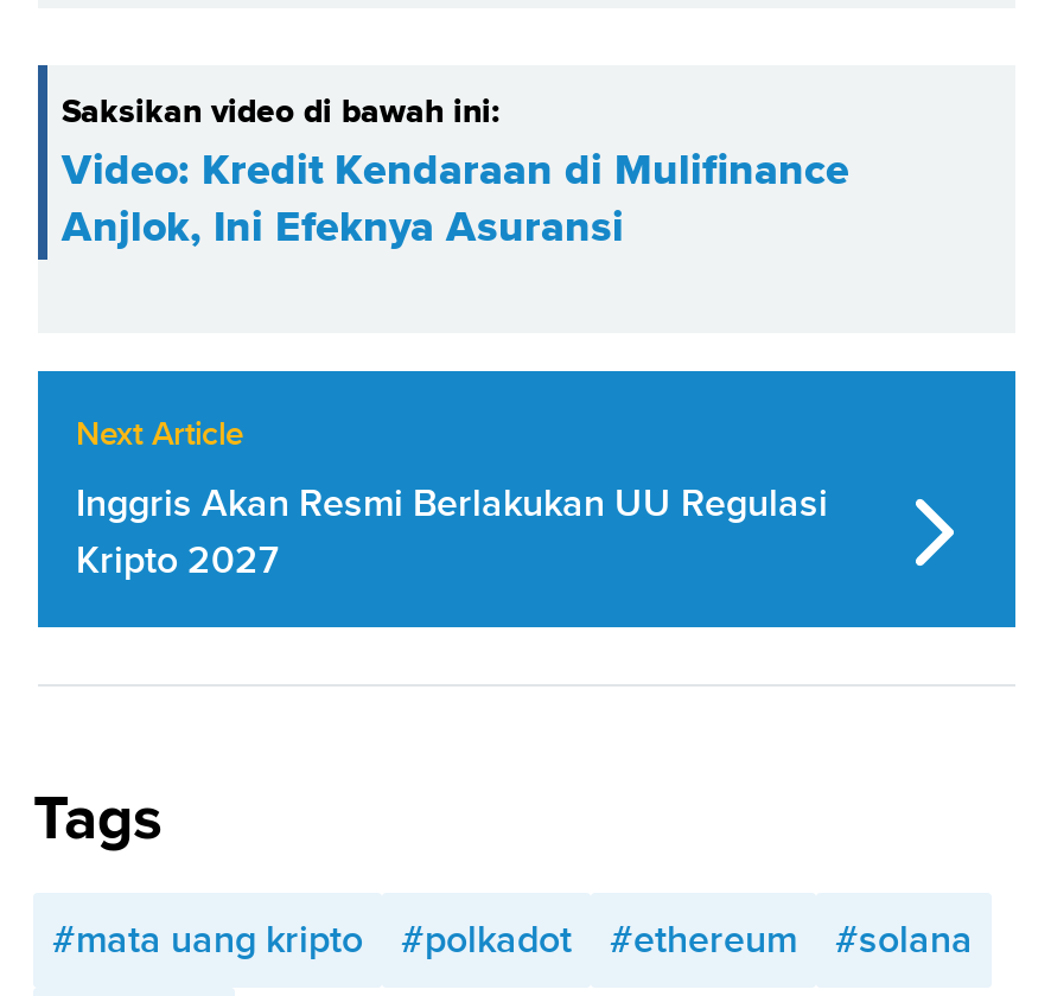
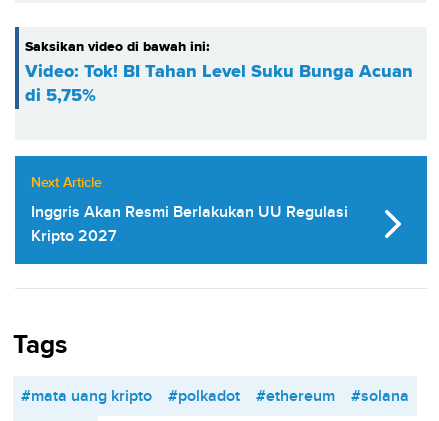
[62,139,849,258] Video: Kredit Kendaraan di Mulifinance | Anjlok, Ini Efeknya Asuransi -> [25,58,413,108] Video: Tok! BI Tahan Level Suku Bunga Acuan | di 5,75%

